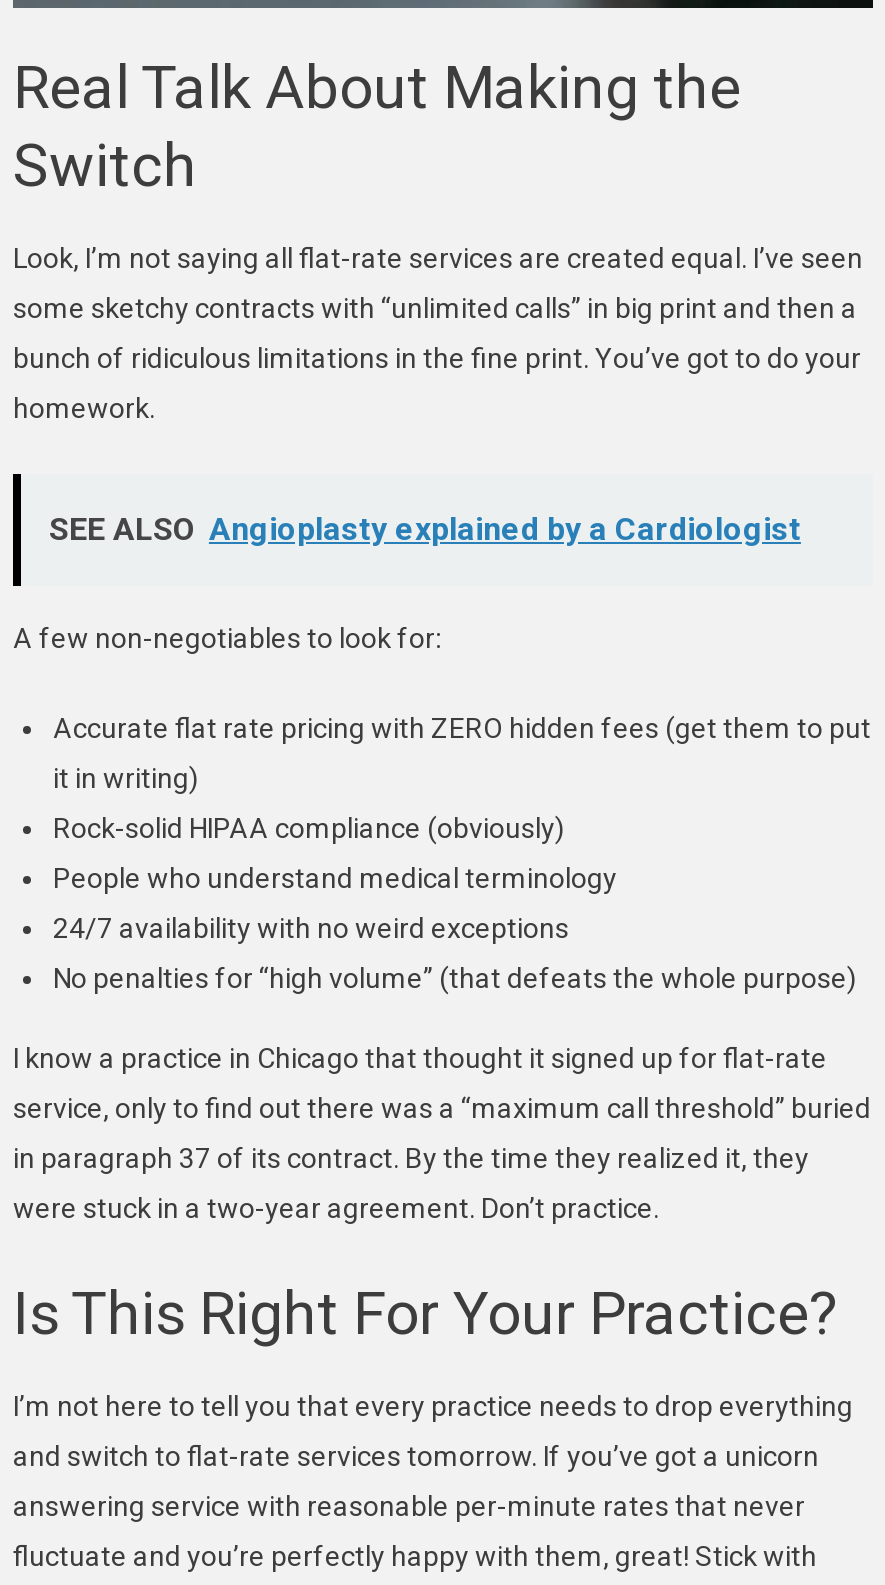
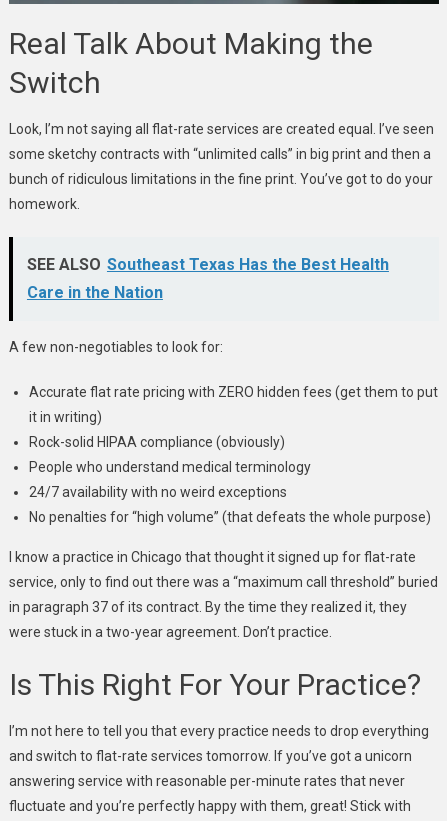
[49,511,801,549] SEE ALSO Angioplasty explained by a Cardiologist -> [27,255,389,302] SEE ALSO Southeast Texas Has the Best Health | Care in the Nation

